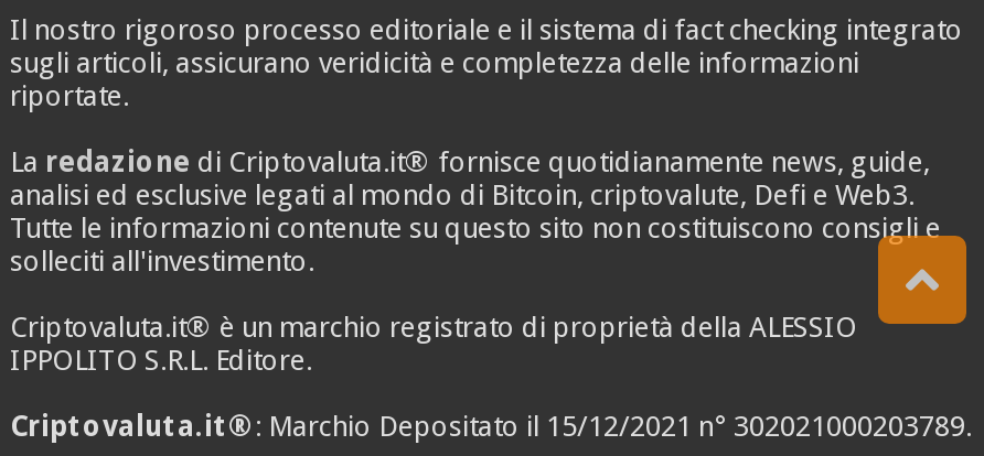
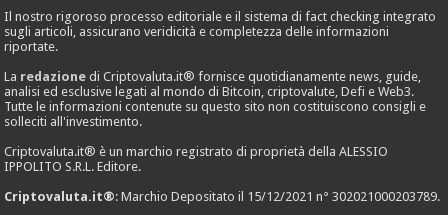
[876,234,969,326] [image] -> none

